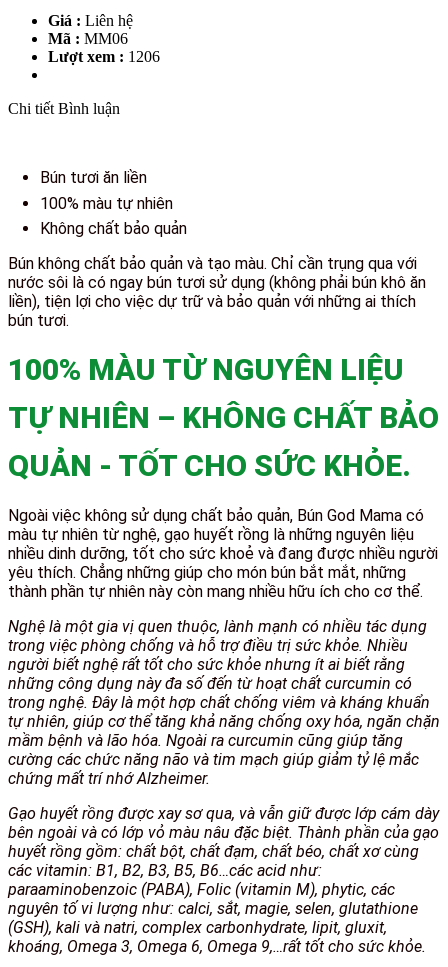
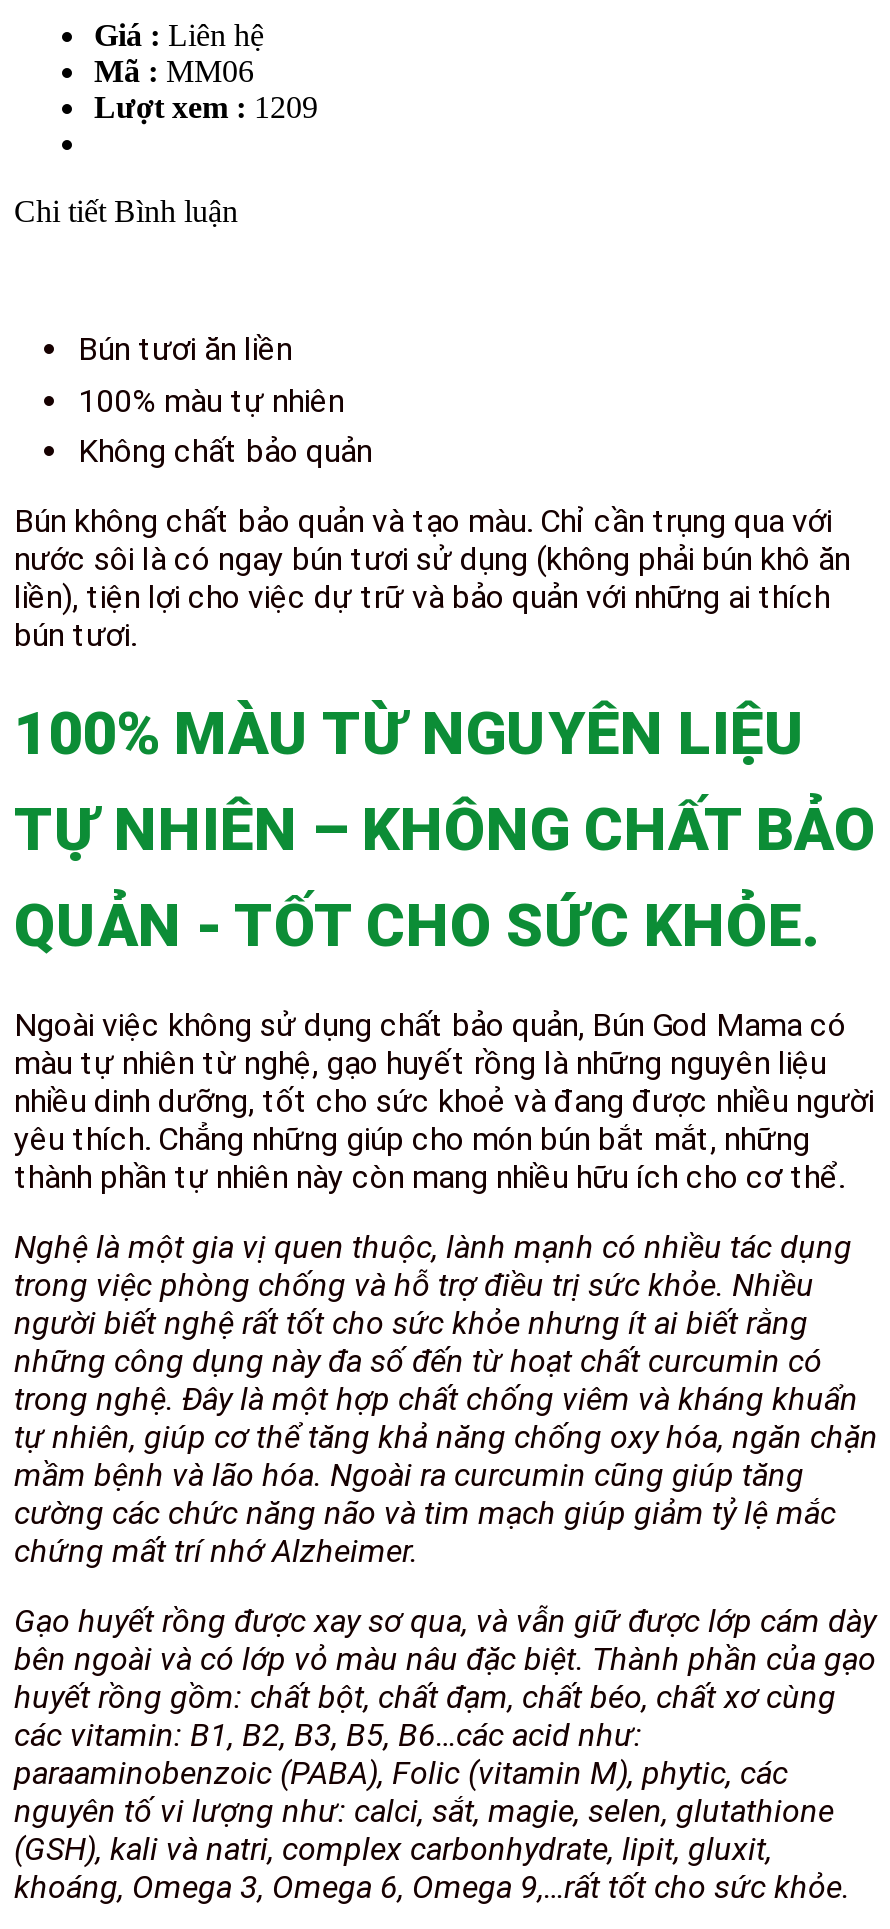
[48,48,160,65] Lượt xem : 1206 -> [94,91,318,125] Lượt xem : 1209

